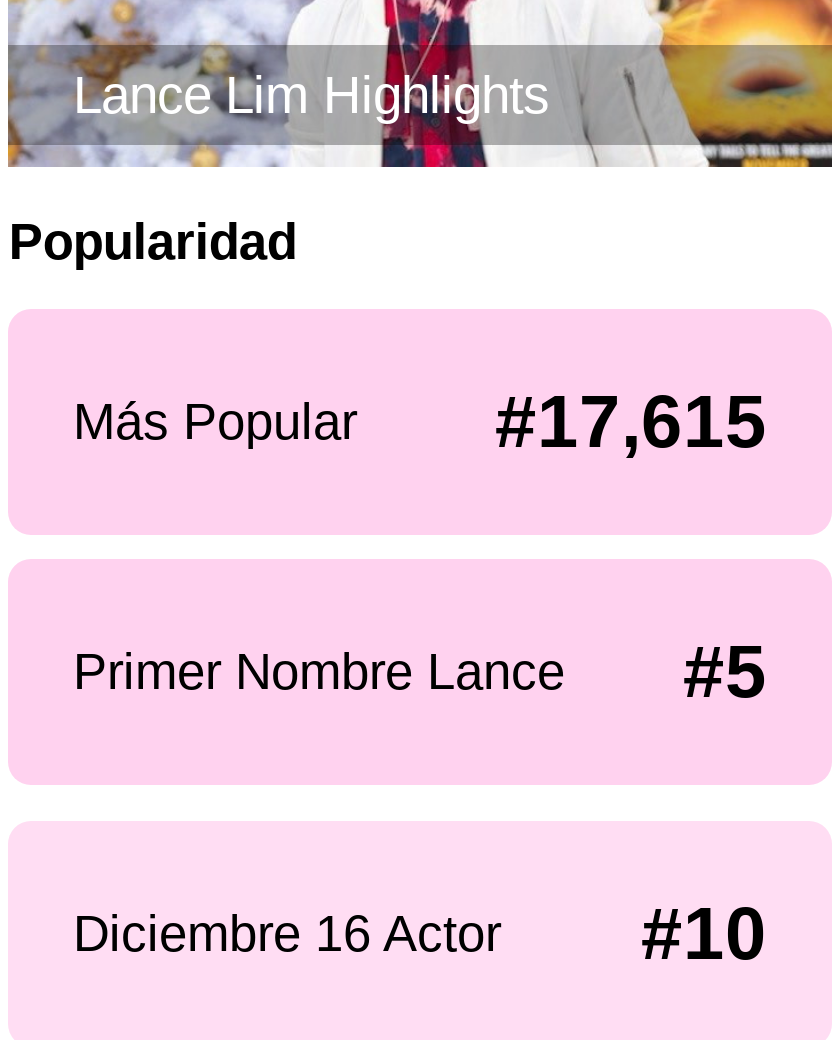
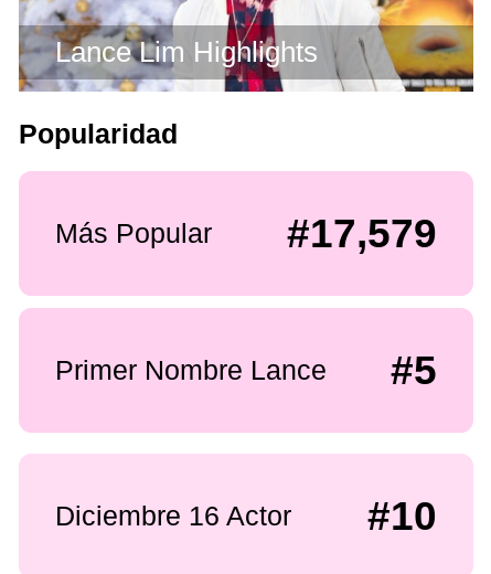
[495,382,767,464] #17,615 -> [287,211,437,256] #17,579

